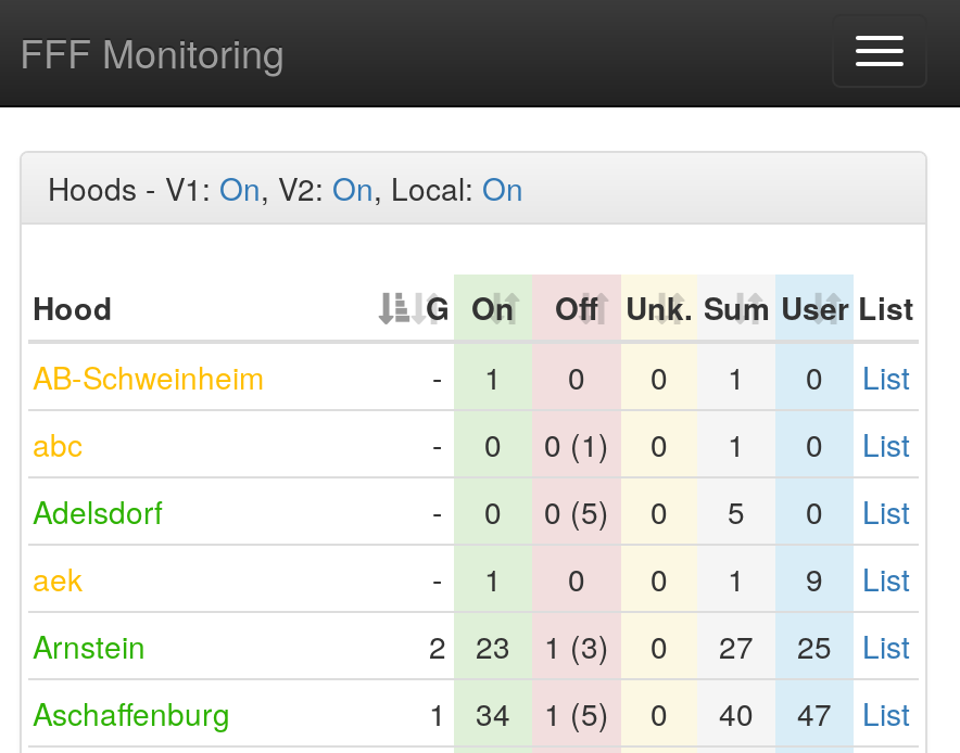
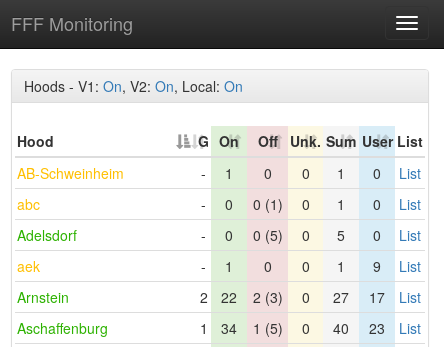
[476,624,510,667] 23 -> [221,287,237,307] 22
[544,624,609,667] 1 (3) -> [252,287,282,307] 2 (3)
[797,624,832,667] 25 -> [369,287,385,307] 17
[429,691,910,735] 1 34 1 (5) 0 40 47 List -> [199,318,421,338] 1 34 1 (5) 0 40 23 List

